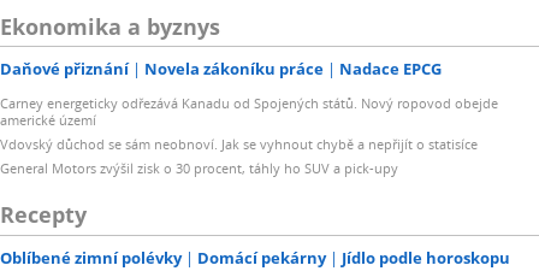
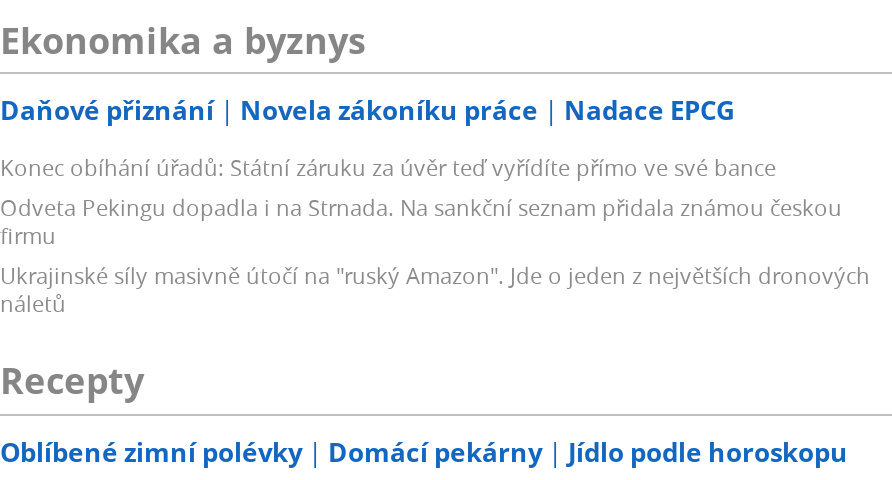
[0,94,498,177] Carney energeticky odřezává Kanadu od Spojených států. Nový ropovod obejde | americké území | Vdovský důchod se sám neobnoví. Jak se vyhnout chybě a nepřijít o statisíce | General Motors zvýšil zisk o 30 procent, táhly ho SUV a pick-upy -> [0,152,870,318] Konec obíhání úřadů: Státní záruku za úvěr teď vyřídíte přímo ve své bance | Odveta Pekingu dopadla i na Strnada. Na sankční seznam přidala známou českou | firmu | Ukrajinské síly masivně útočí na "ruský Amazon". Jde o jeden z největších dronových | náletů

